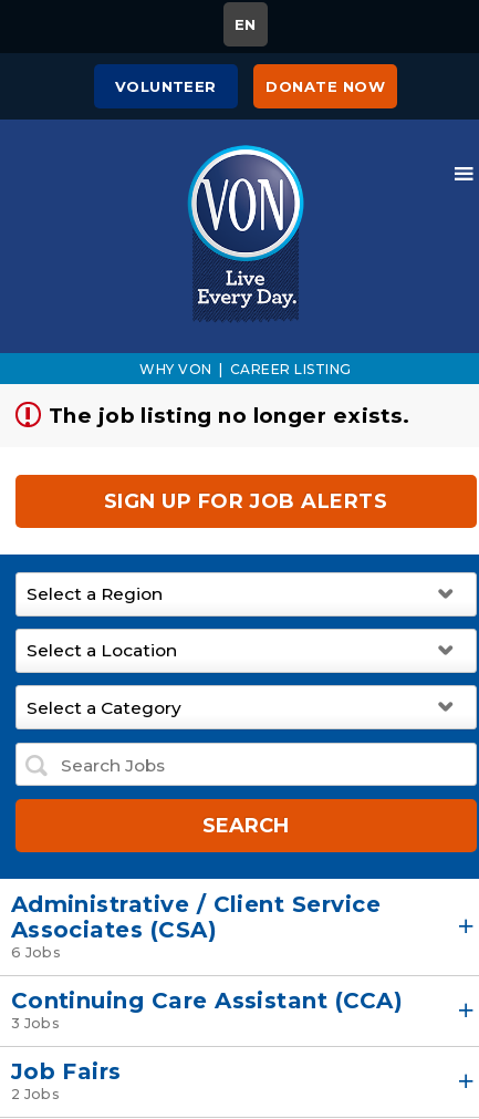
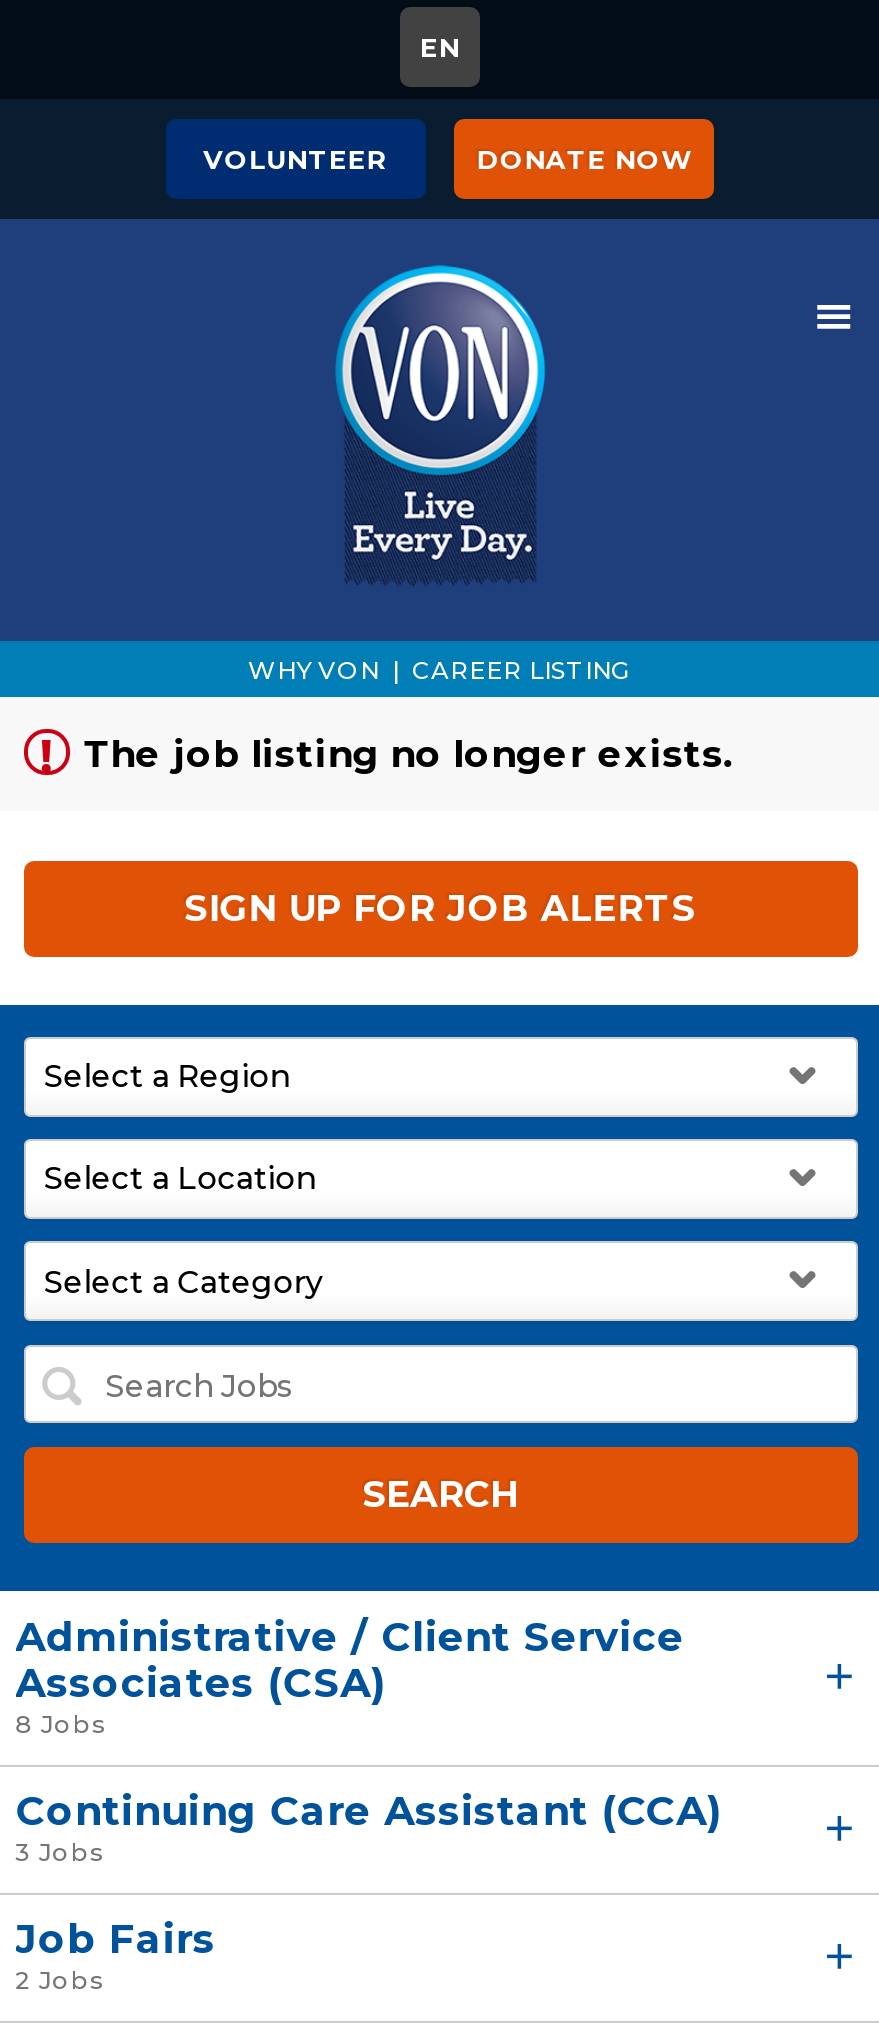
[11,944,61,961] 6 Jobs -> [15,1709,107,1739] 8 Jobs

